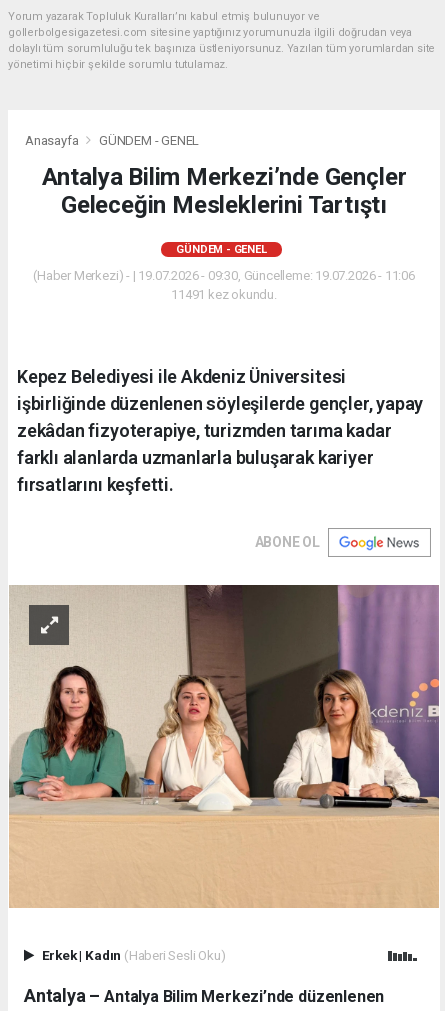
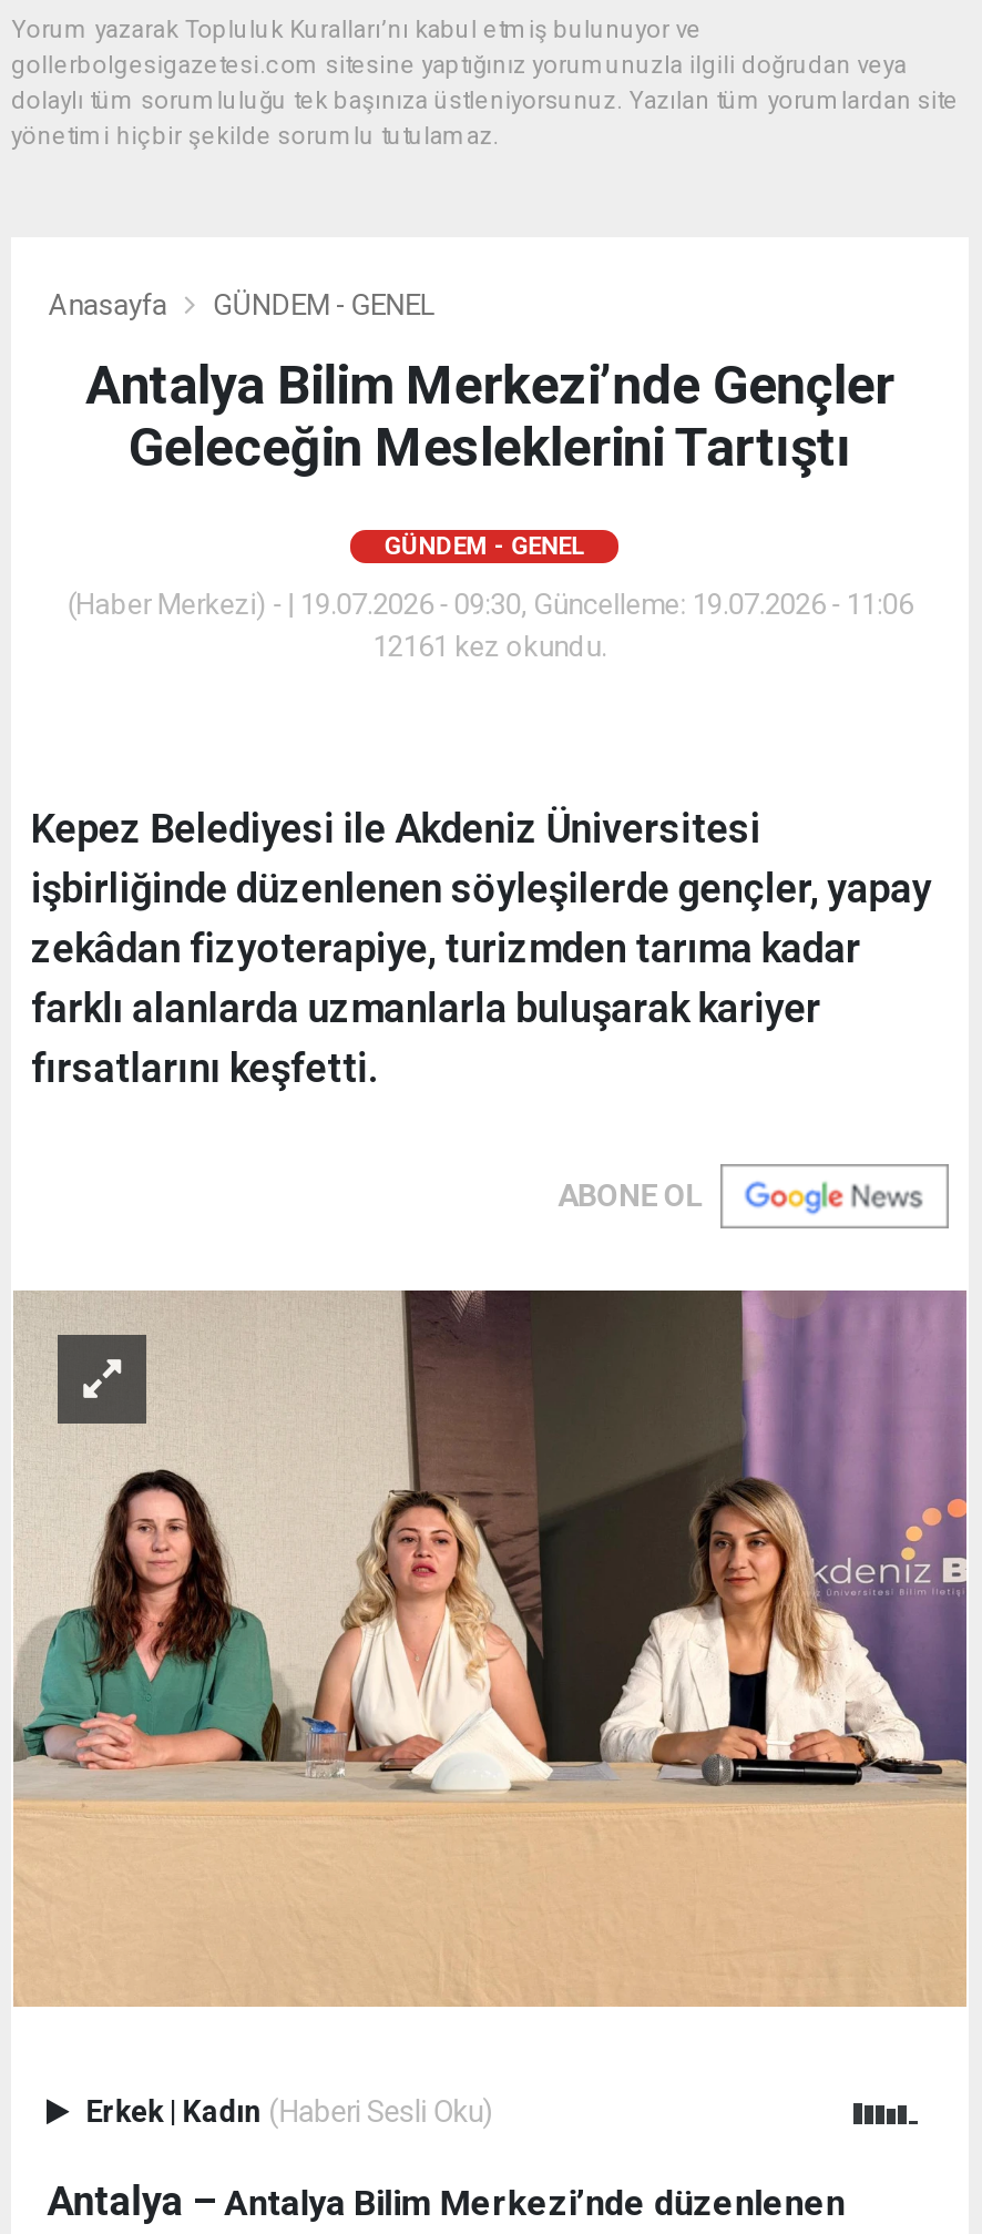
[171,287,277,302] 11491 kez okundu. -> [373,630,607,664] 12161 kez okundu.

